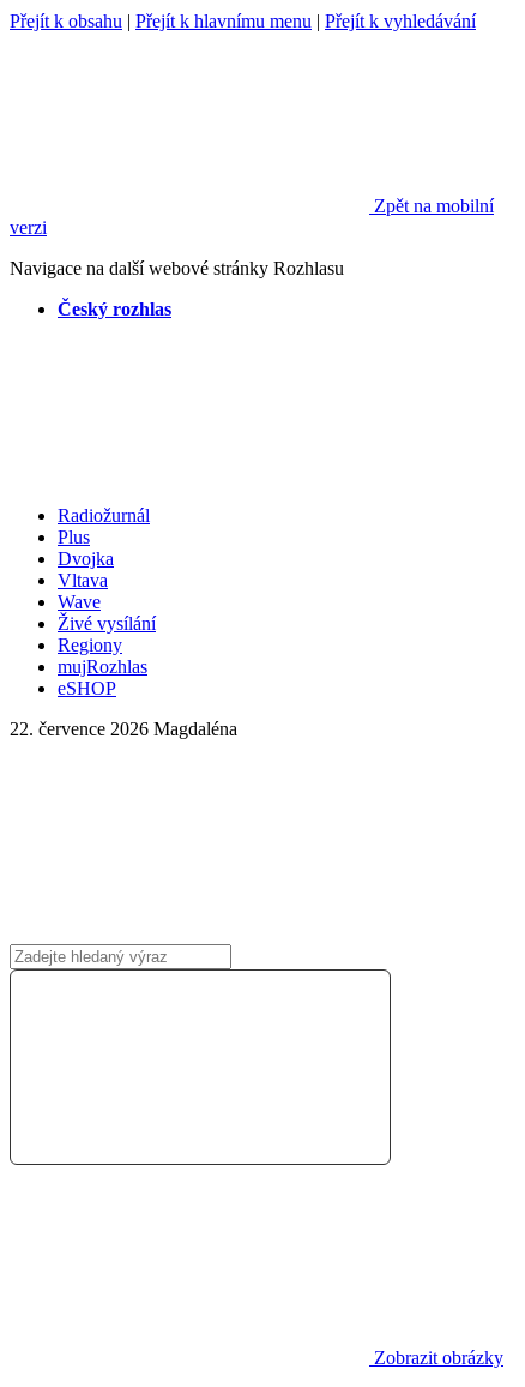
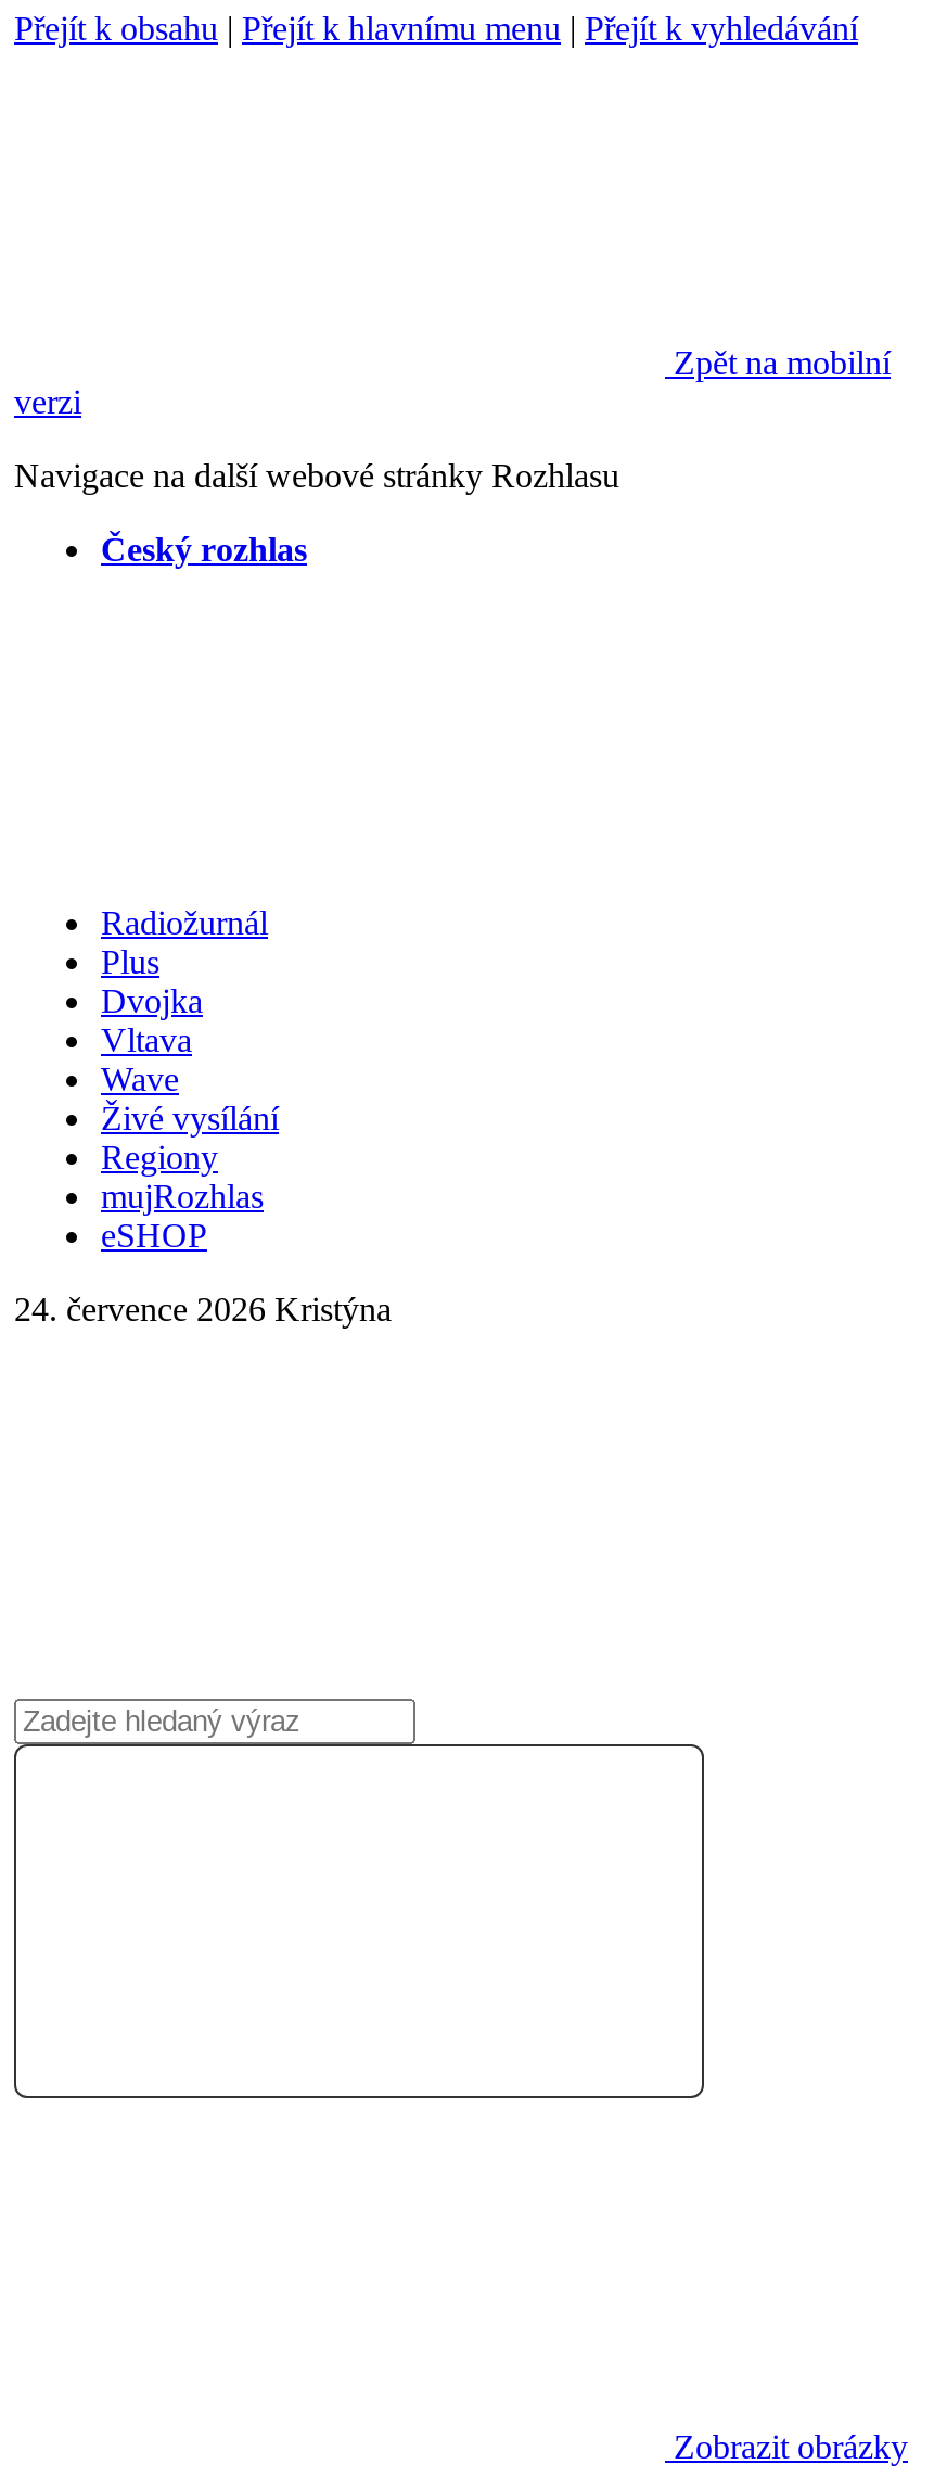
[10,719,237,739] 22. července 2026 Magdaléna -> [14,1291,392,1328] 24. července 2026 Kristýna

